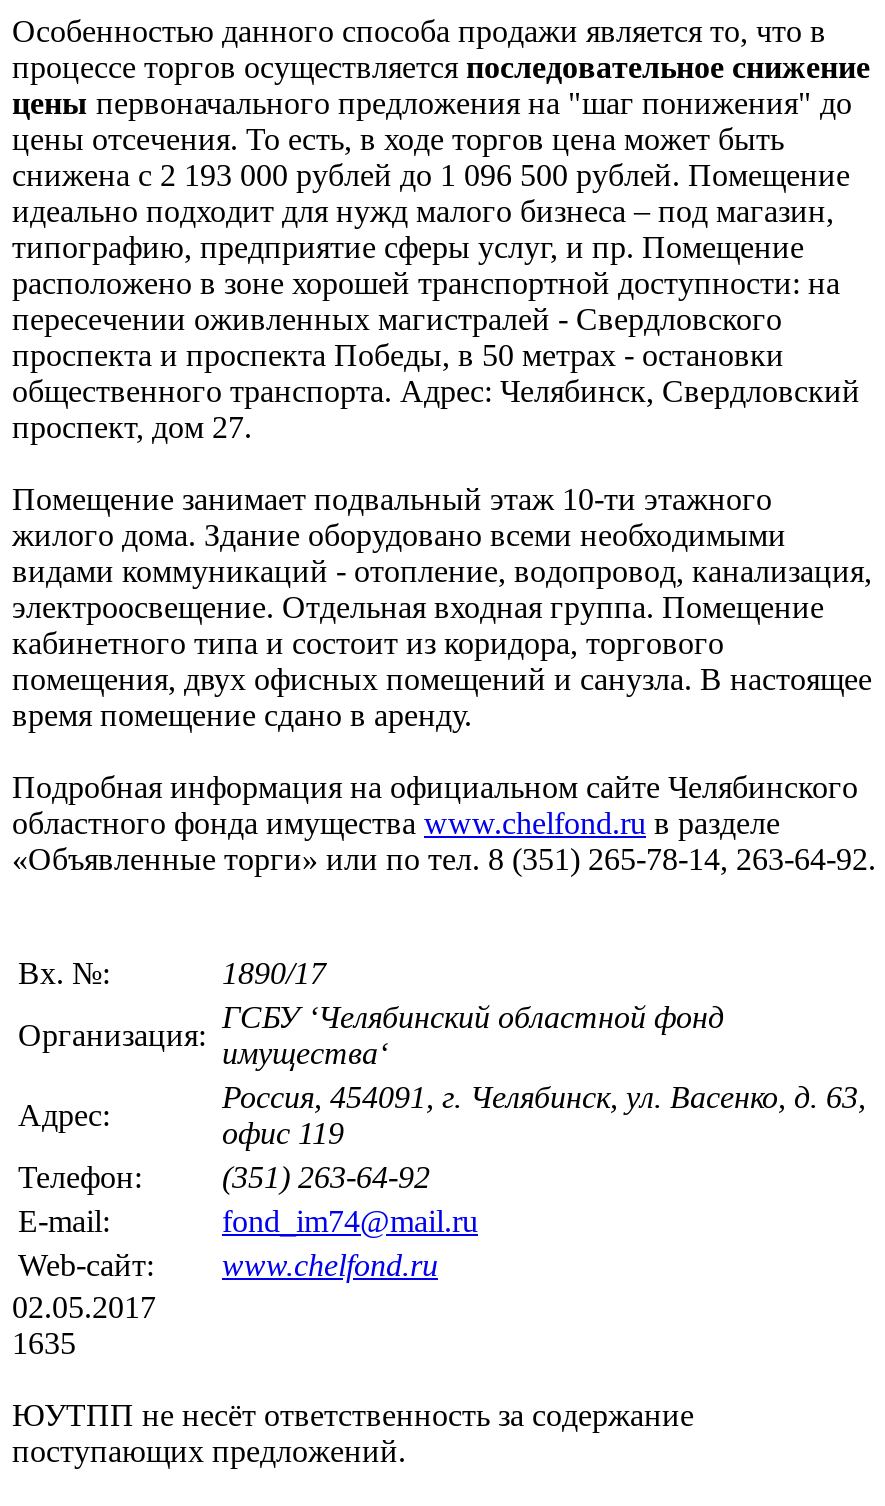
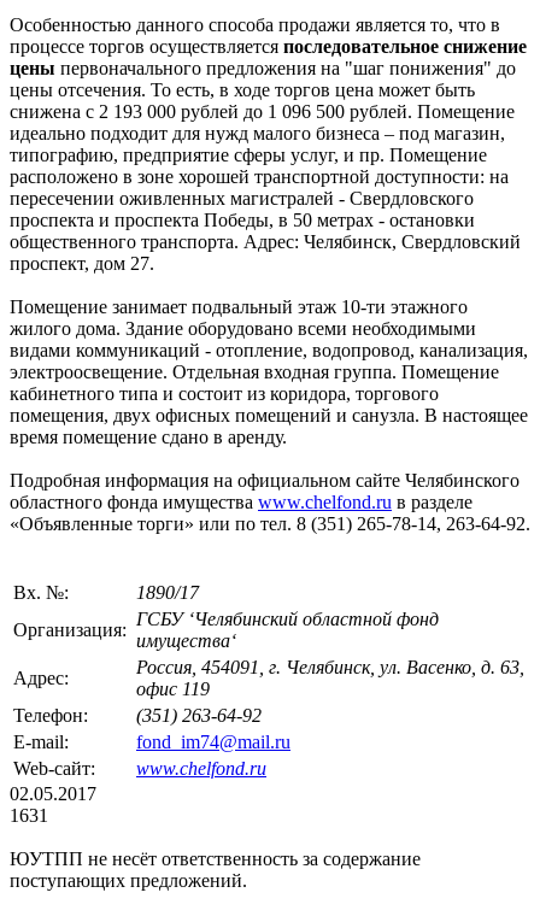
[12,1326,76,1360] 1635 -> [10,805,48,826] 1631

